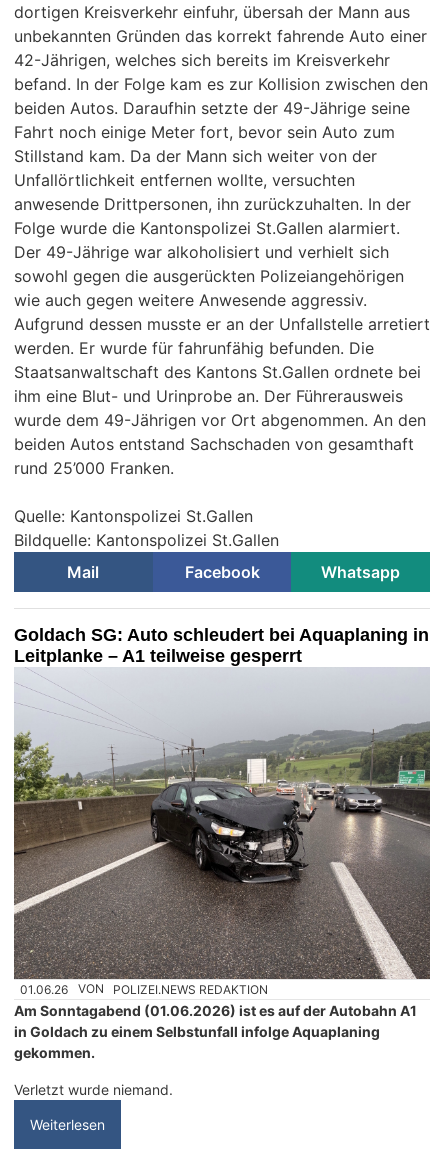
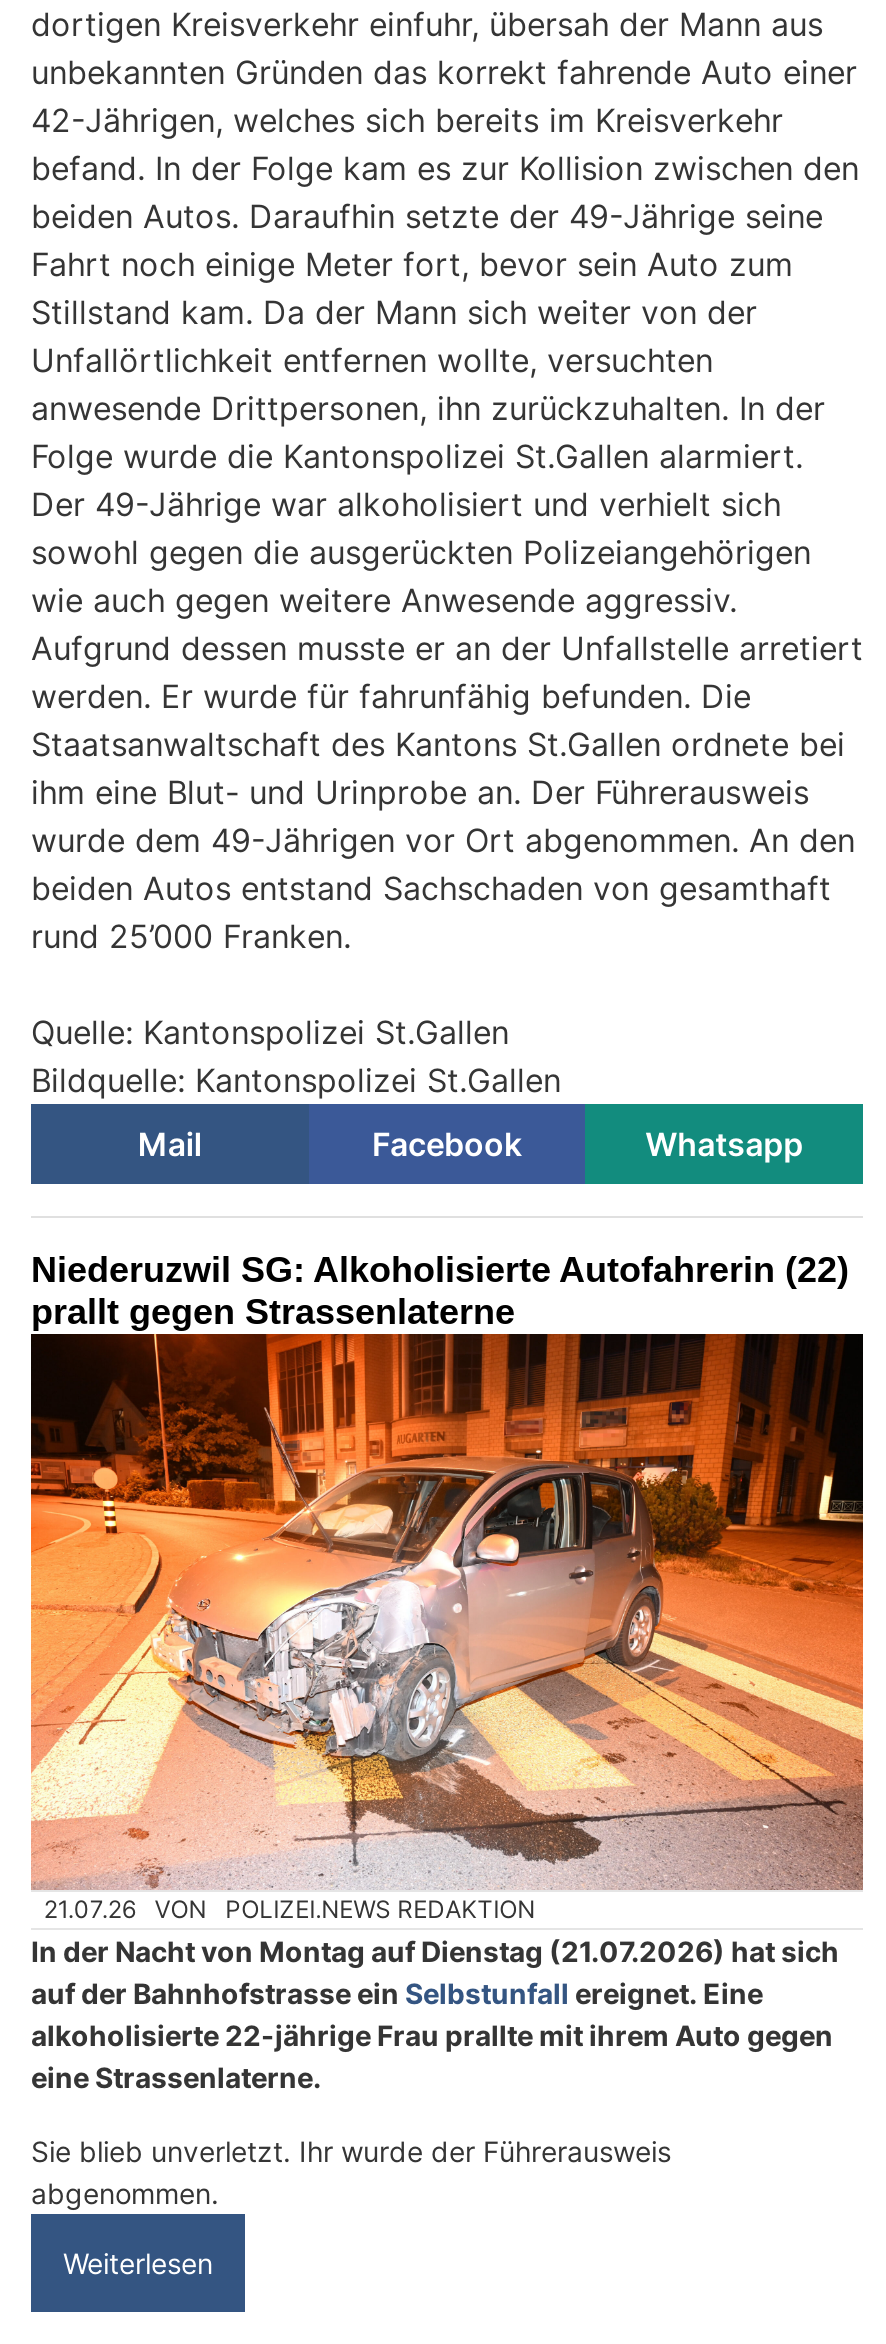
[14,625,429,666] Goldach SG: Auto schleudert bei Aquaplaning in | Leitplanke – A1 teilweise gesperrt -> [31,1251,849,1333] Niederuzwil SG: Alkoholisierte Autofahrerin (22) | prallt gegen Strassenlaterne
[13,687,431,997] [image] | 01.06.26 VON POLIZEI.NEWS REDAKTION -> [29,1332,865,1925] [image] | 21.07.26 VON POLIZEI.NEWS REDAKTION
moved [78,982,268,997] -> [155,1895,535,1925]: VON | POLIZEI.NEWS REDAKTION
[14,1002,417,1061] Am Sonntagabend (01.06.2026) ist es auf der Autobahn A1 | in Goldach zu einem Selbstunfall infolge Aquaplaning | gekommen. -> [31,1935,839,2095] In der Nacht von Montag auf Dienstag (21.07.2026) hat sich | auf der Bahnhofstrasse ein Selbstunfall ereignet. Eine | alkoholisierte 22-jährige Frau prallte mit ihrem Auto gegen | eine Strassenlaterne.
[14,1081,173,1098] Verletzt wurde niemand. -> [31,2135,671,2211] Sie blieb unverletzt. Ihr wurde der Führerausweis | abgenommen.

